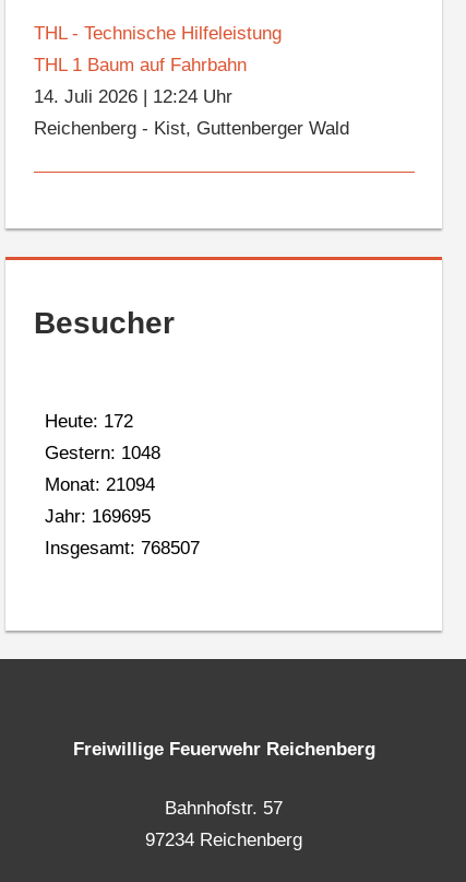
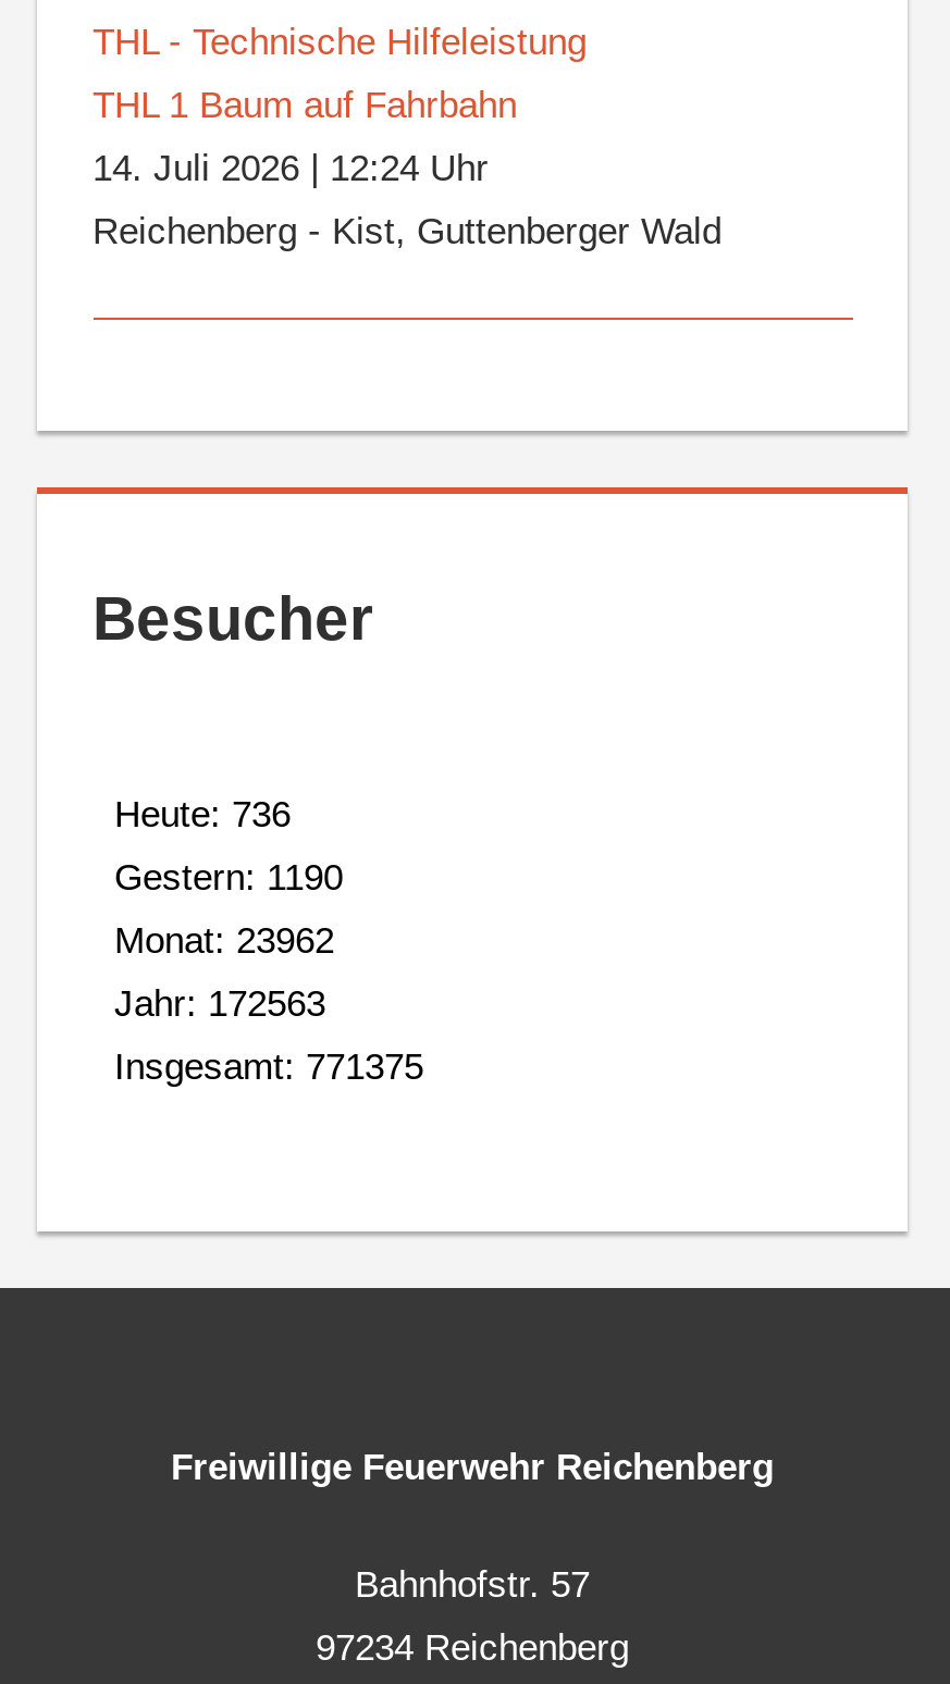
[44,411,133,432] Heute: 172 -> [114,795,291,836] Heute: 736
[44,443,160,464] Gestern: 1048 -> [114,858,343,899] Gestern: 1190
[44,475,154,495] Monat: 21094 -> [114,921,334,962] Monat: 23962
[44,506,150,527] Jahr: 169695 -> [114,984,325,1025] Jahr: 172563
[44,538,199,559] Insgesamt: 768507 -> [114,1047,423,1089] Insgesamt: 771375

